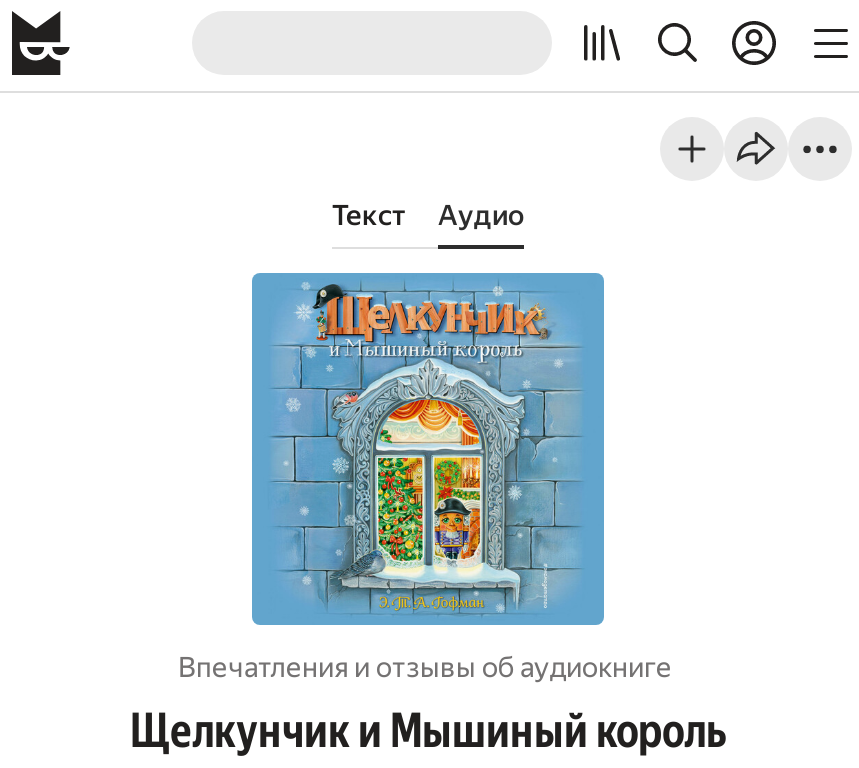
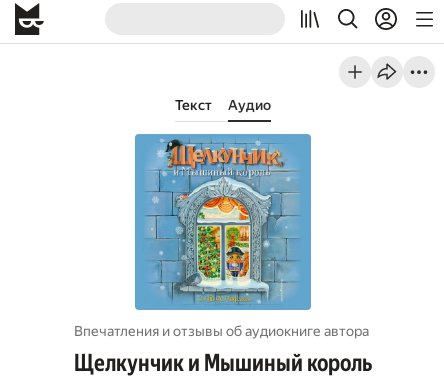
[178,651,672,683] Впечатления и отзывы об aудиокниге -> [74,323,369,339] Впечатления и отзывы об aудиокниге автора

